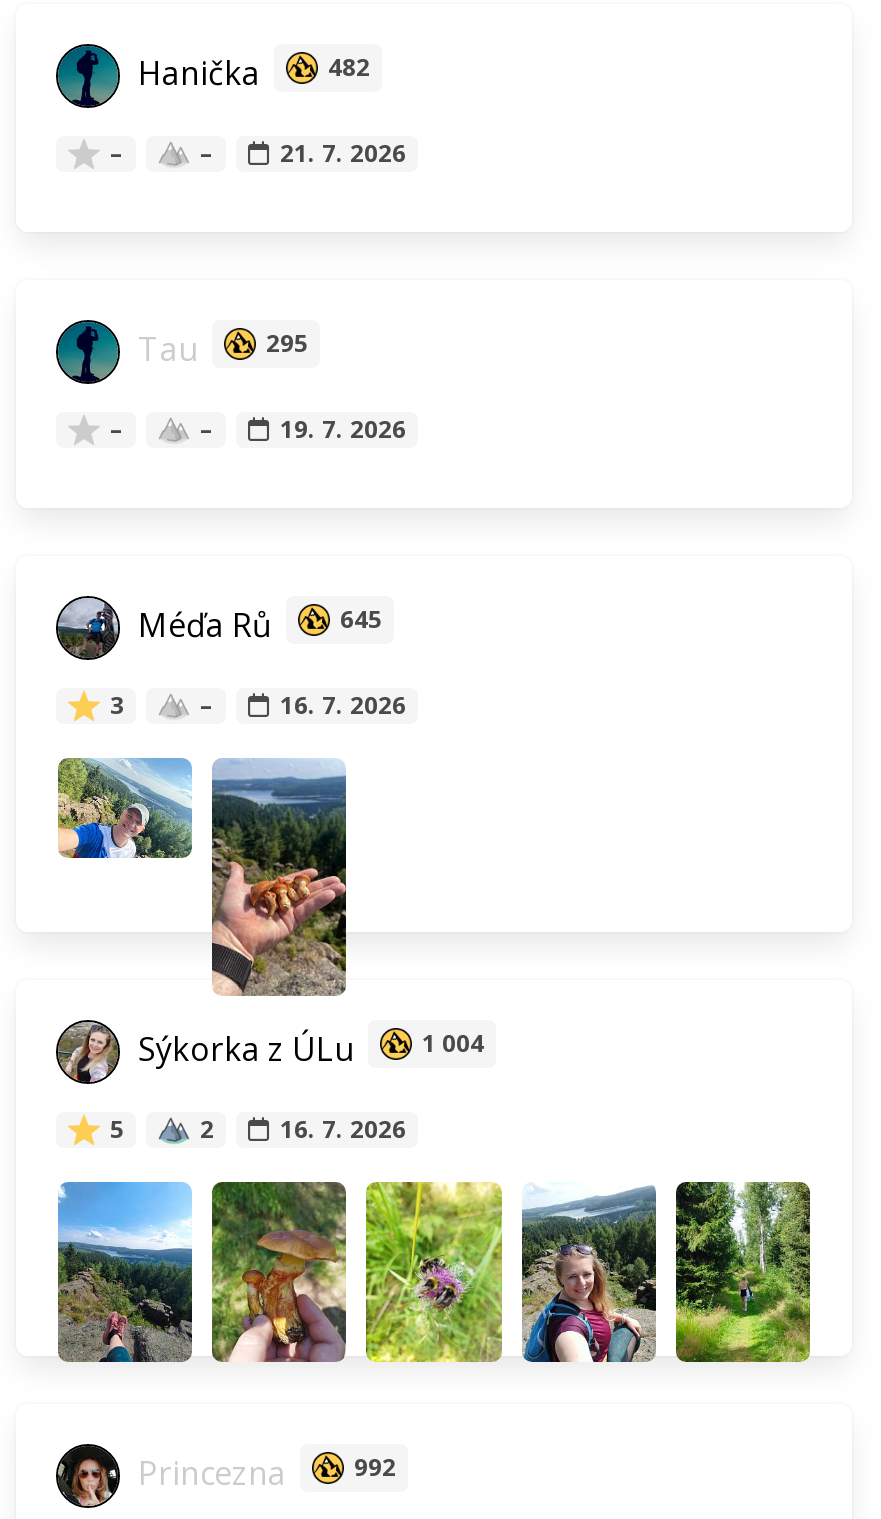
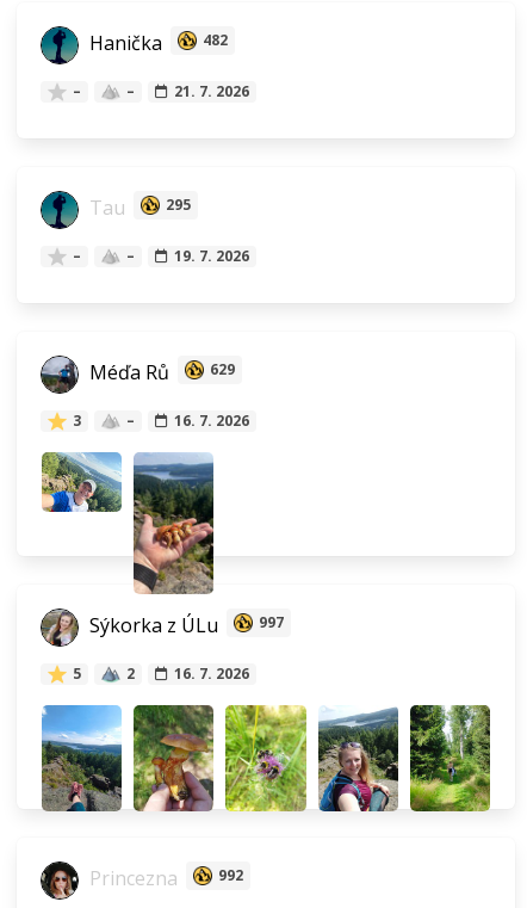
[130,602,382,646] Méďa Rů 645 -> [85,359,235,385] Méďa Rů 629
[130,1026,484,1070] Sýkorka z ÚLu 1 004 -> [85,612,284,638] Sýkorka z ÚLu 997

